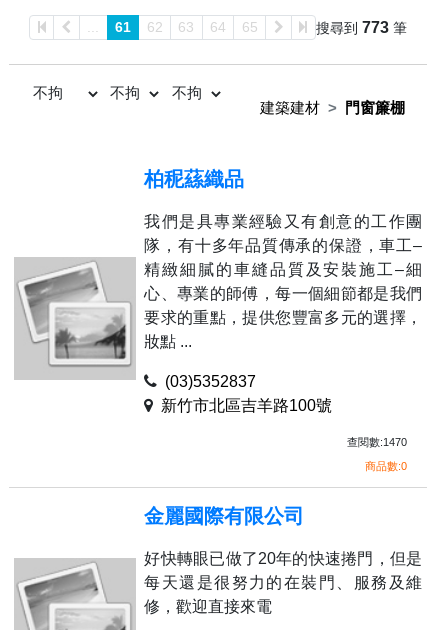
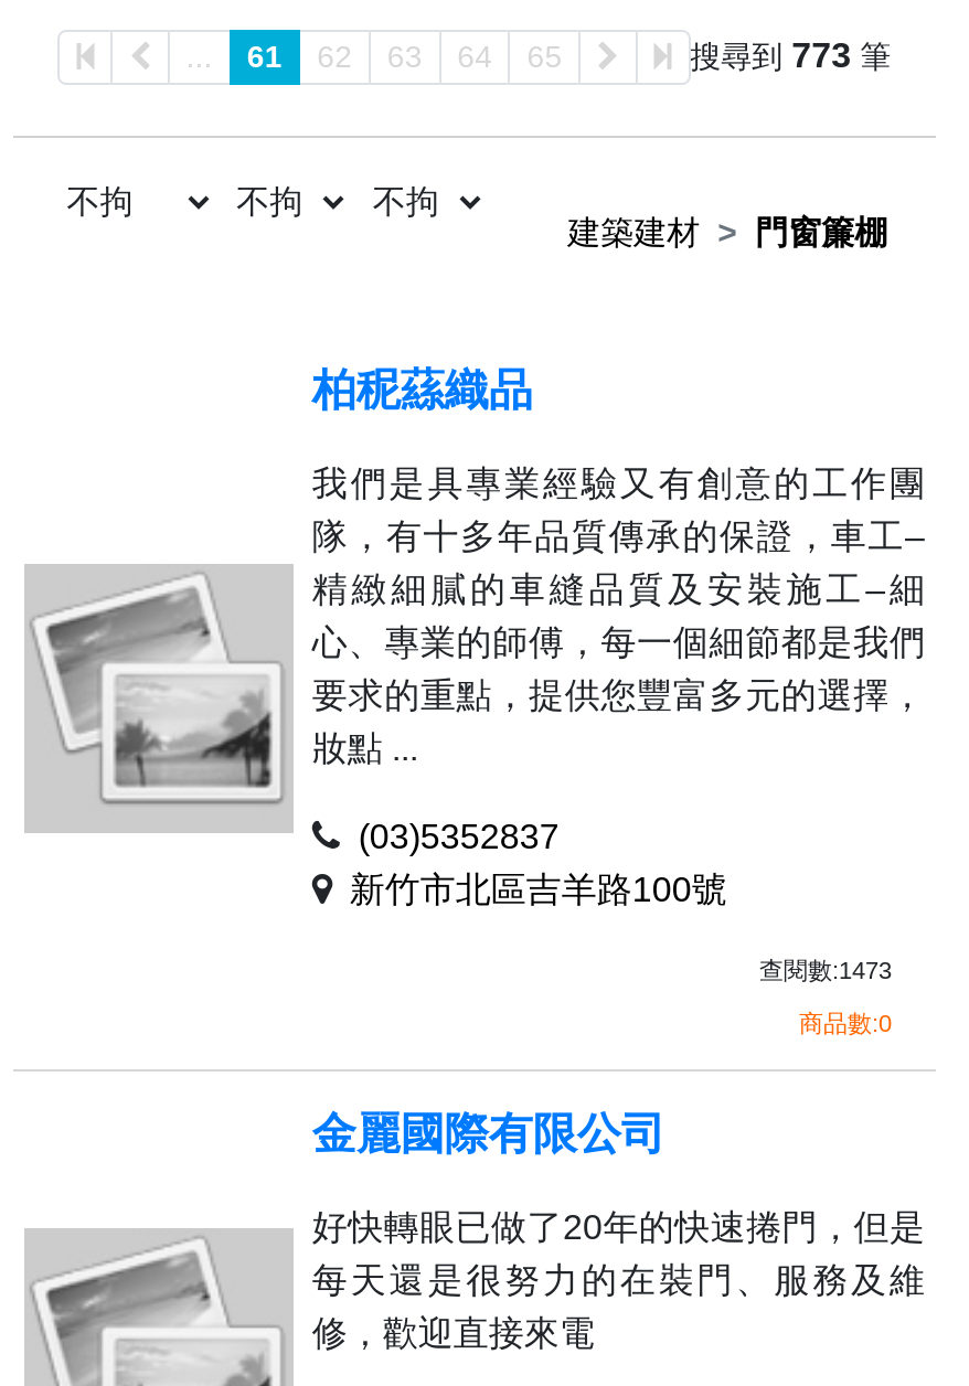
[347,436,407,448] 查閱數:1470 -> [759,957,892,984] 查閱數:1473

